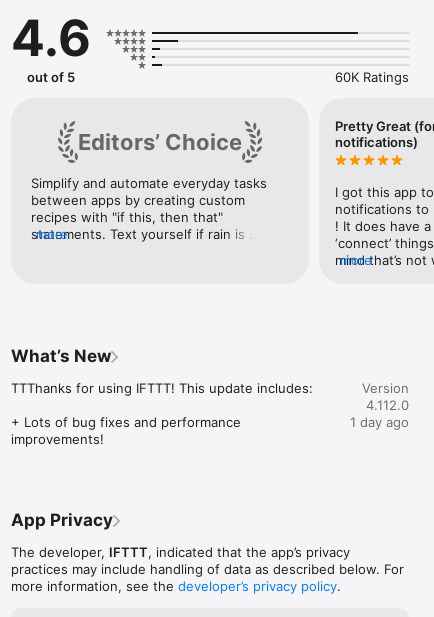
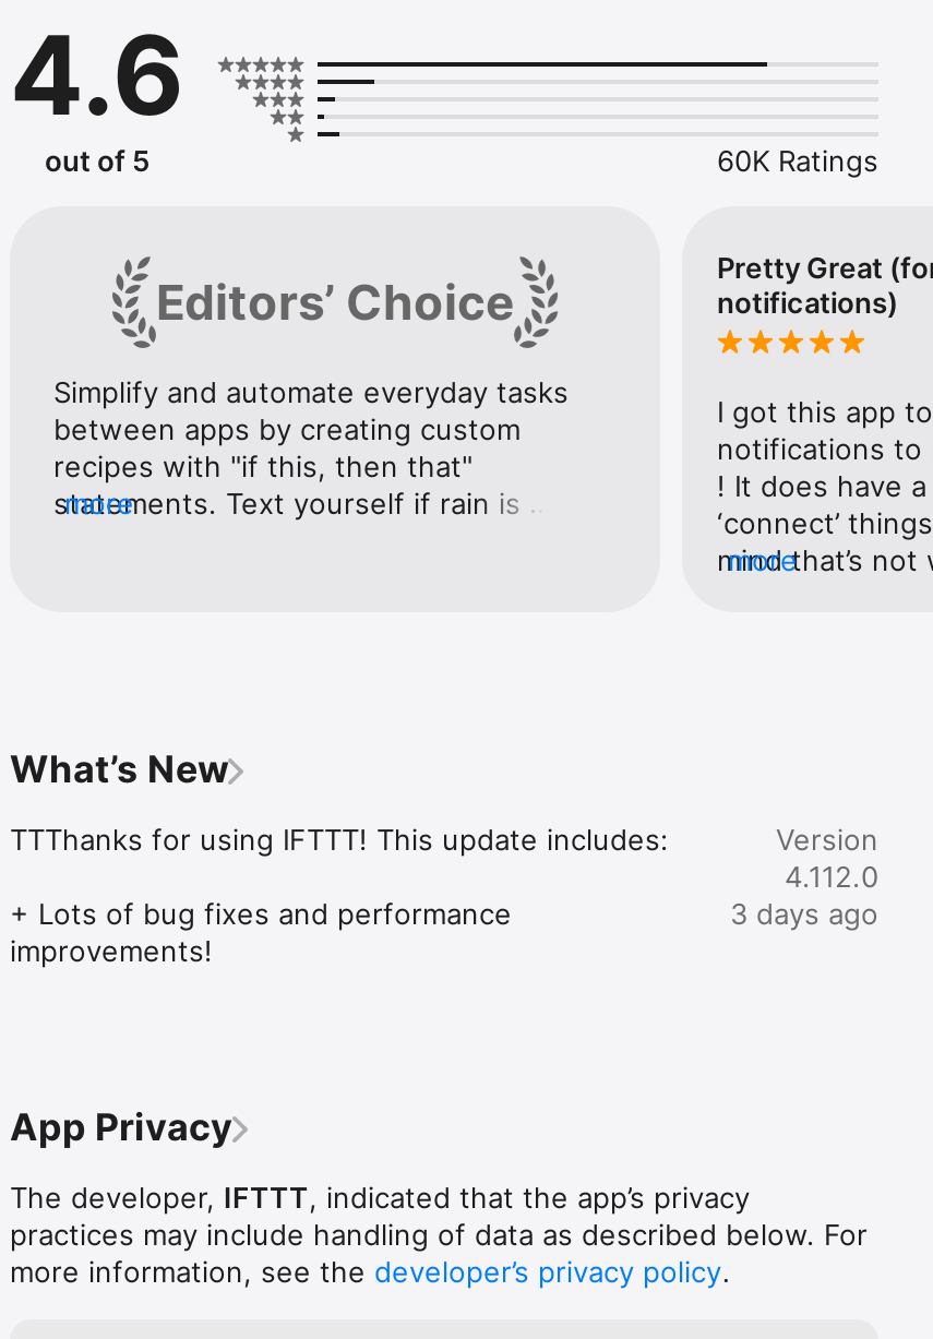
[350,414,409,430] 1 day ago -> [730,896,878,931] 3 days ago

